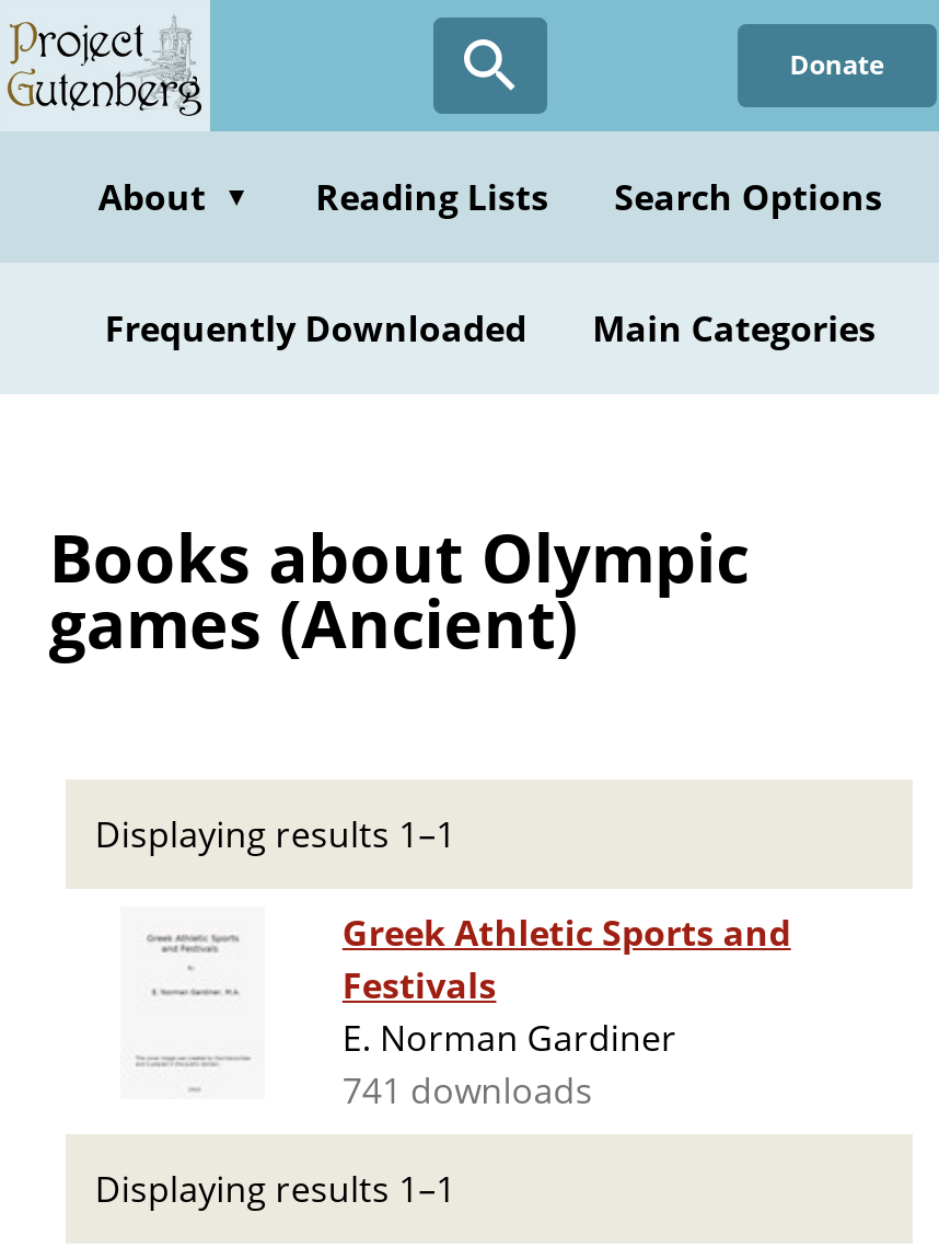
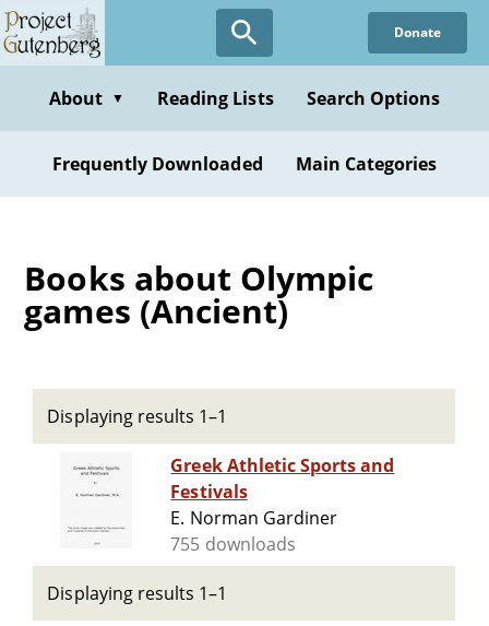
[342,1067,593,1115] 741 downloads -> [171,532,296,556] 755 downloads

